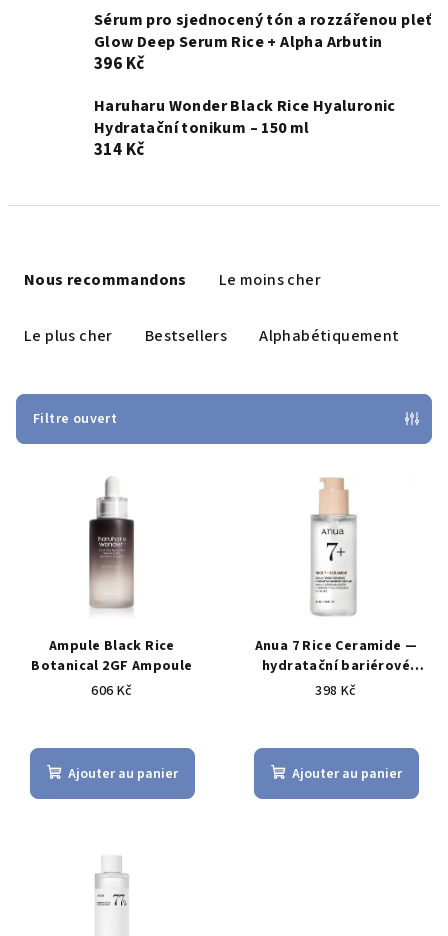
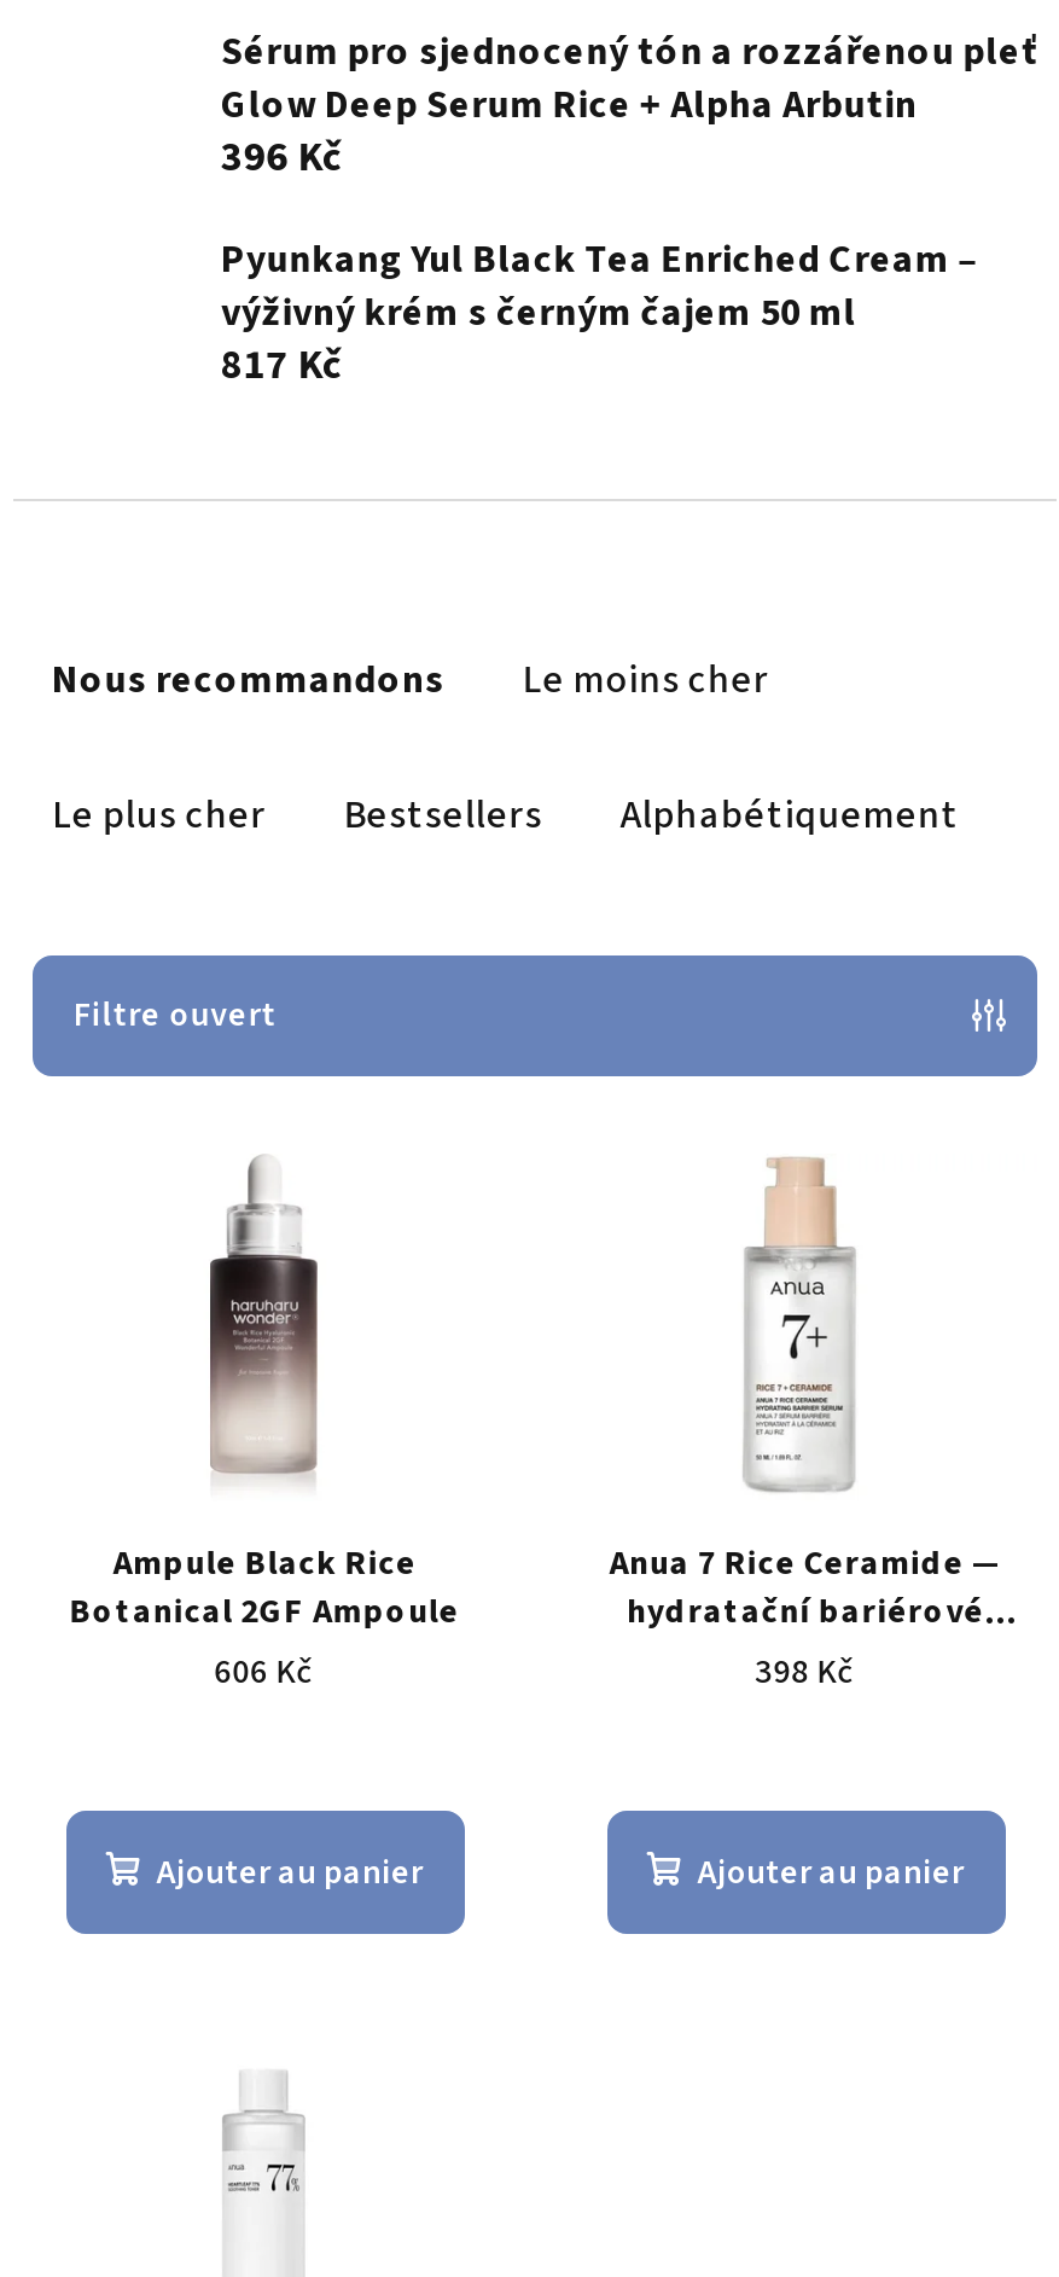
[94,95,396,162] Haruharu Wonder Black Rice Hyaluronic | Hydratační tonikum – 150 ml | 314 Kč -> [221,233,978,395] Pyunkang Yul Black Tea Enriched Cream – | výživný krém s černým čajem 50 ml | 817 Kč

